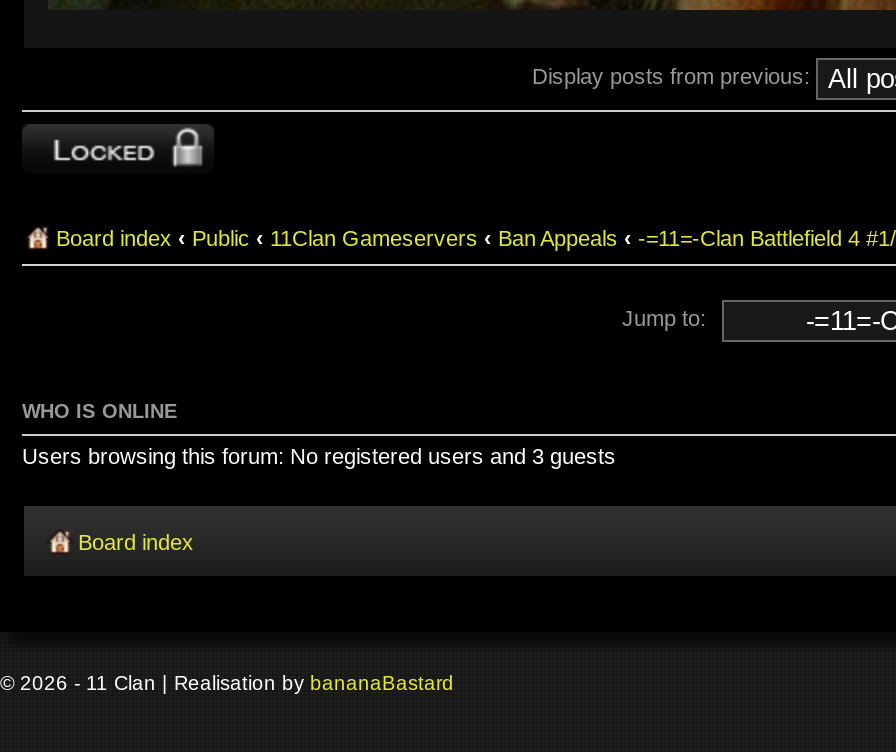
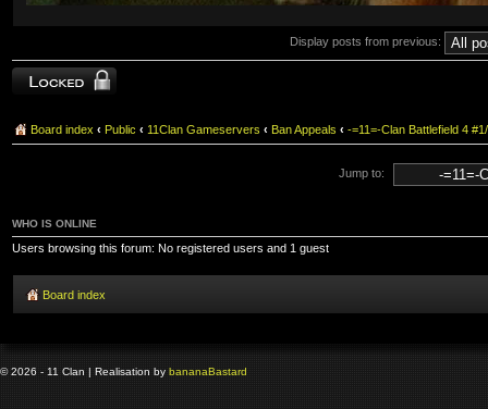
[22,445,616,469] Users browsing this forum: No registered users and 3 guests -> [12,242,329,255] Users browsing this forum: No registered users and 1 guest

